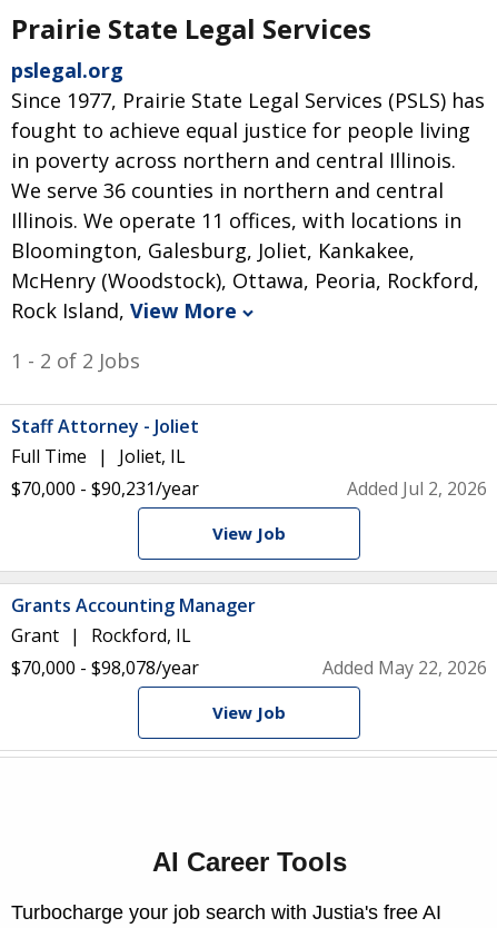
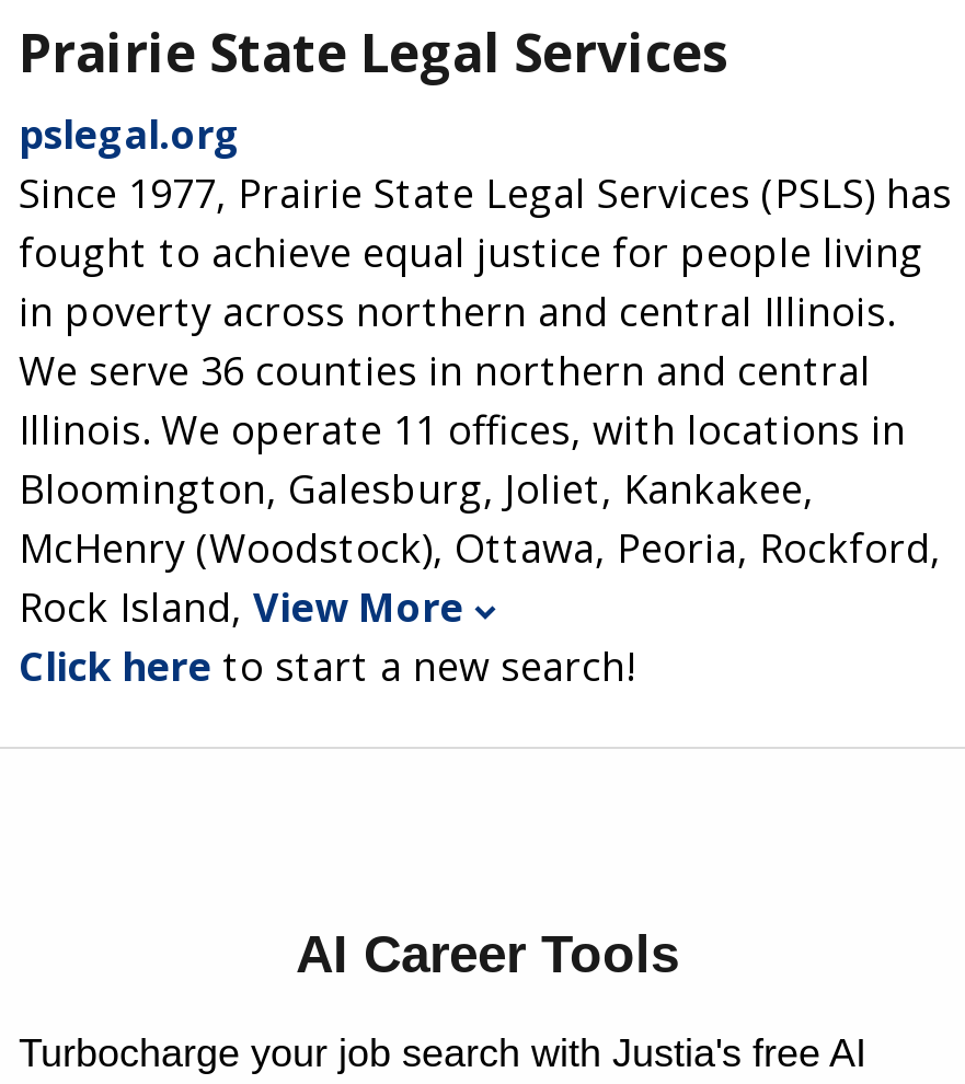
[11,347,487,723] 1 - 2 of 2 Jobs | Staff Attorney - Joliet | Full Time | Joliet, IL | $70,000 - $90,231/year | Added Jul 2, 2026 | View Job | Grants Accounting Manager | Grant | Rockford, IL | $70,000 - $98,078/year | Added May 22, 2026 | View Job -> [19,639,634,692] Click here to start a new search!

